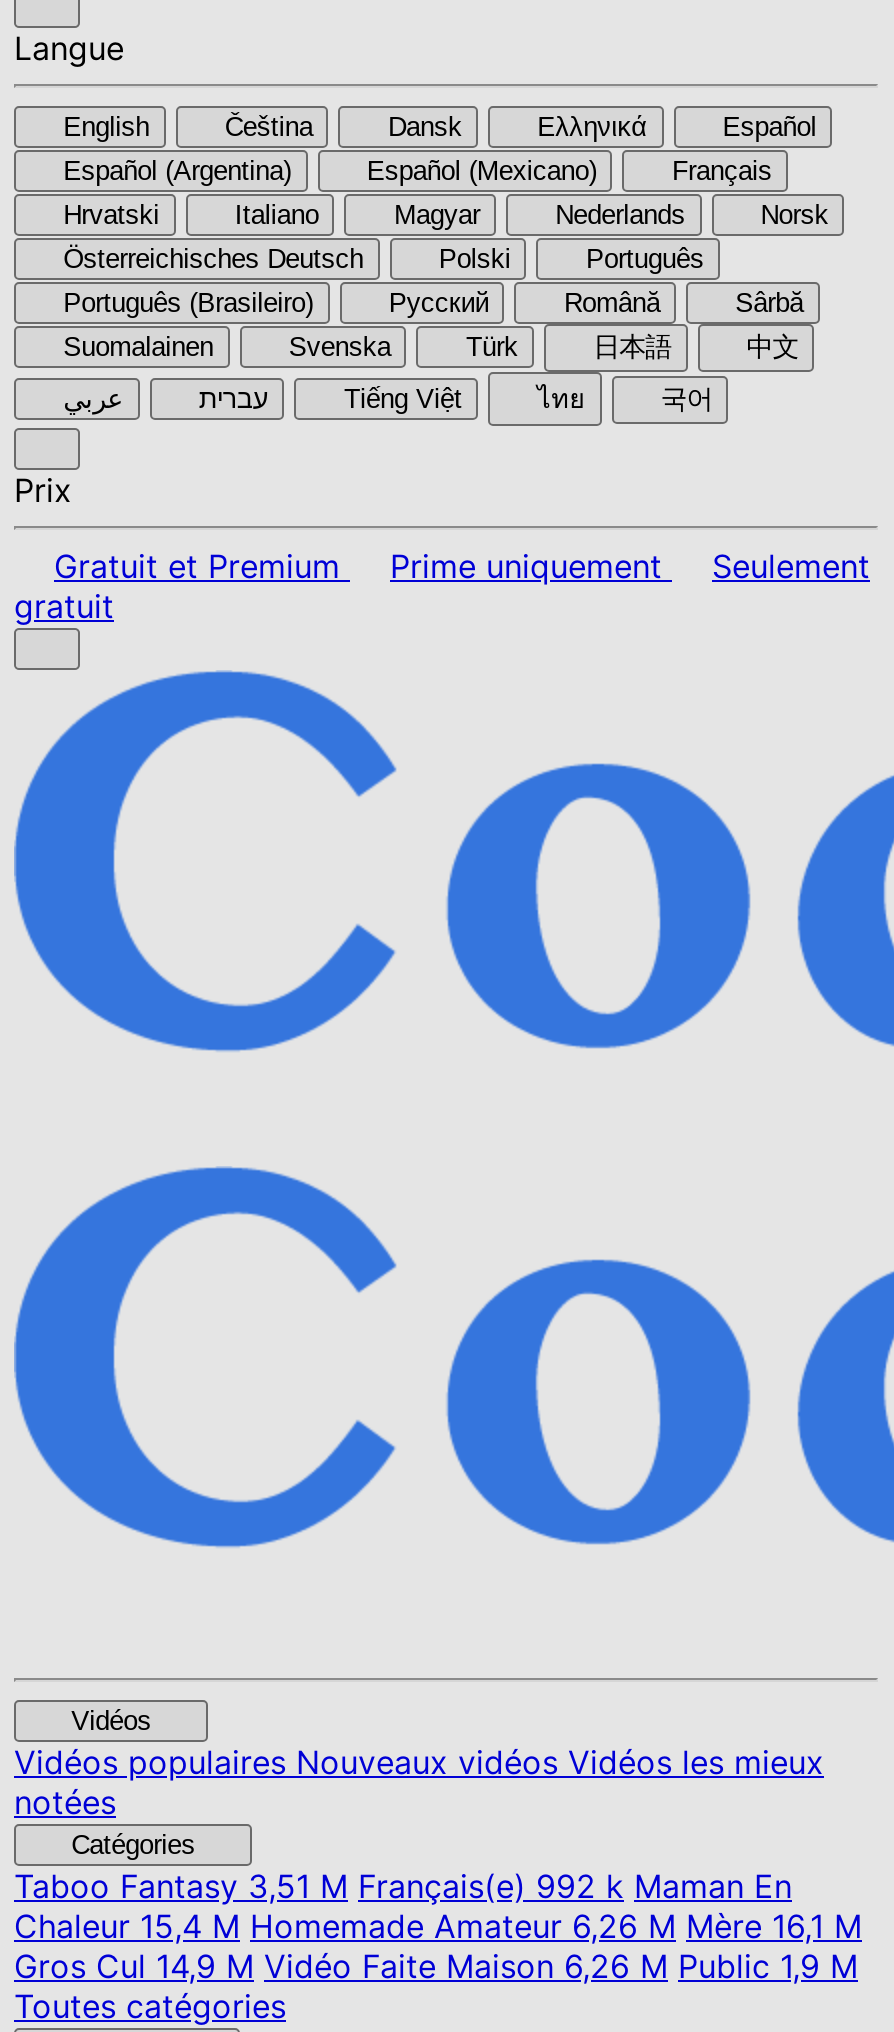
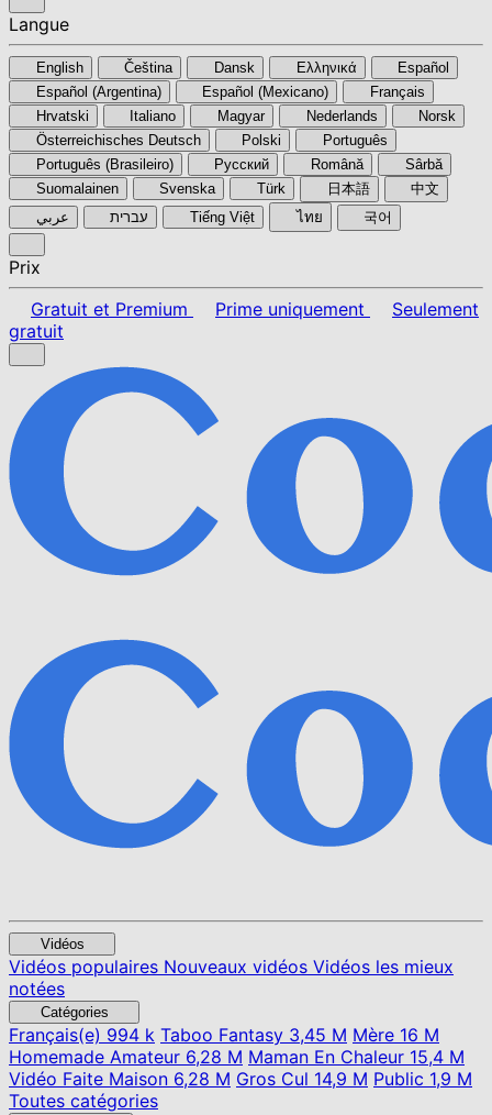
[14,1866,862,1986] Taboo Fantasy3,51 M Français(e) 992 k Maman En | Chaleur 15,4 M Homemade Amateur 6,26 M Mère 16,1 M | Gros Cul 14,9 M Vidéo Faite Maison 6,26 M Public 1,9 M -> [9,1024,472,1090] Français(e)994 k Taboo Fantasy 3,45 M Mère 16 M | Homemade Amateur 6,28 M Maman En Chaleur 15,4 M | Vidéo Faite Maison 6,28 M Gros Cul 14,9 M Public 1,9 M

